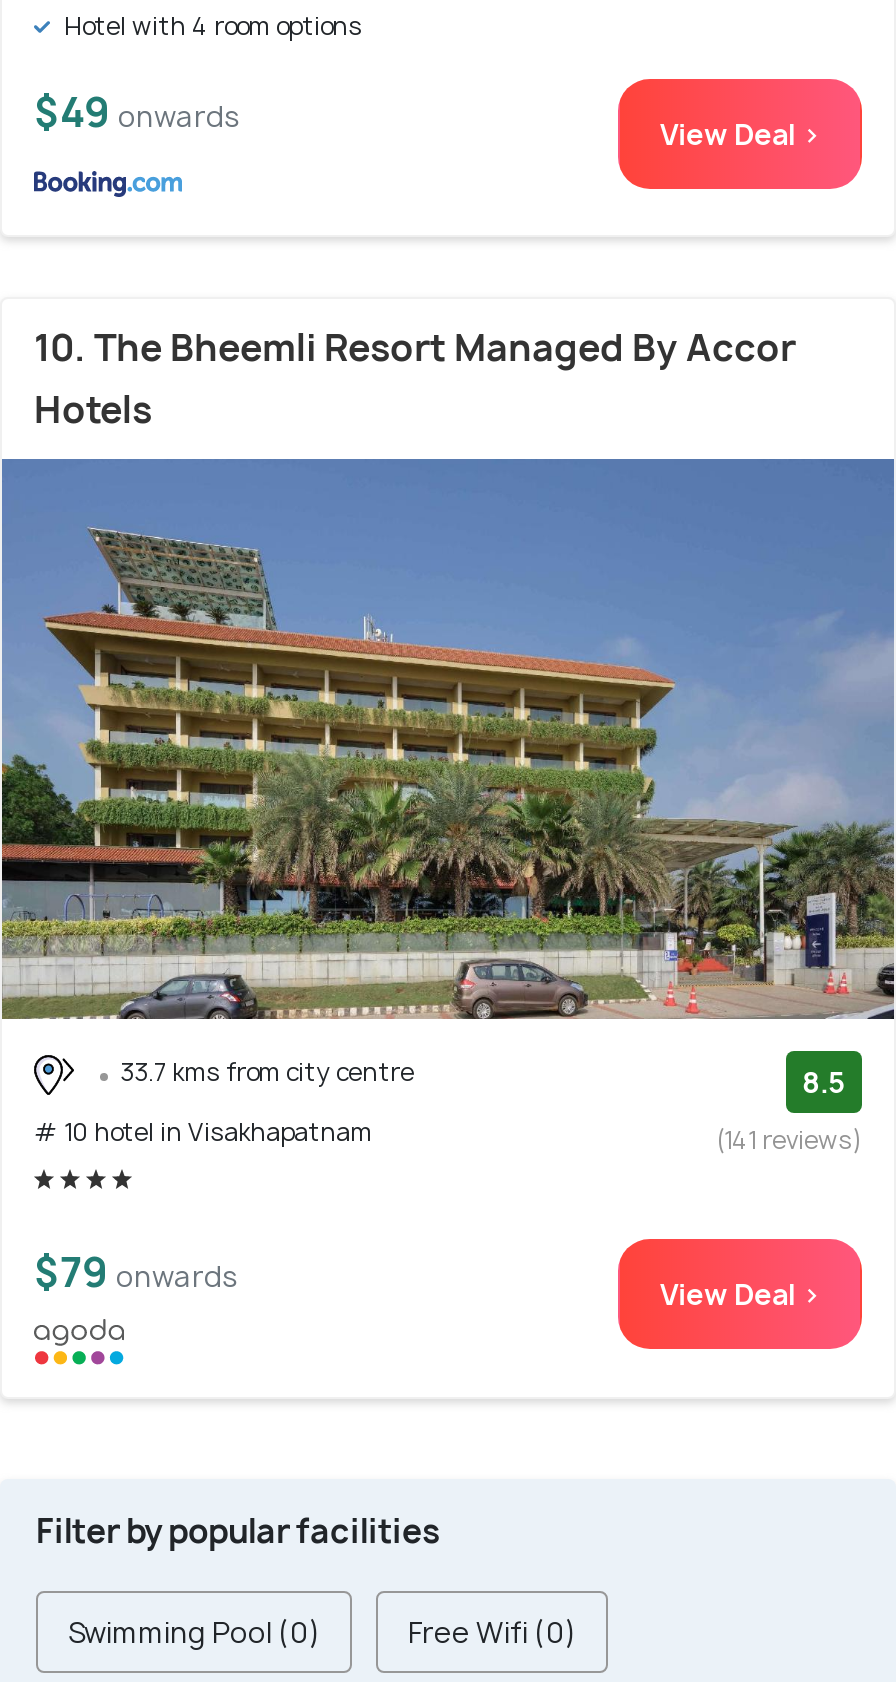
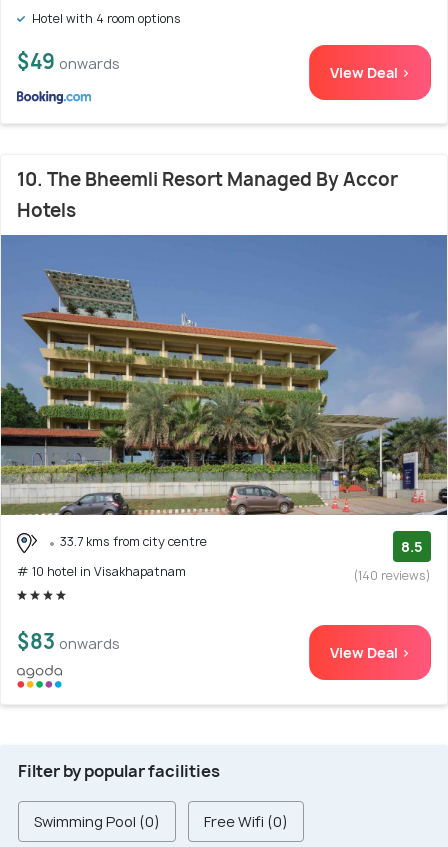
[716,1123,862,1157] (141 reviews) -> [354,567,431,584] (140 reviews)
[34,1244,238,1298] $79 onwards -> [17,628,120,655] $83 onwards

